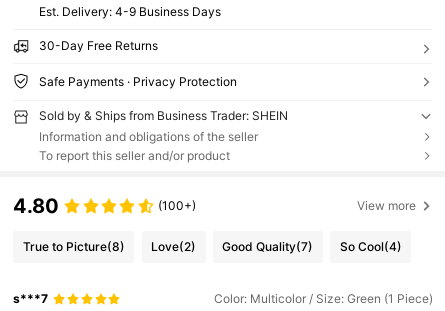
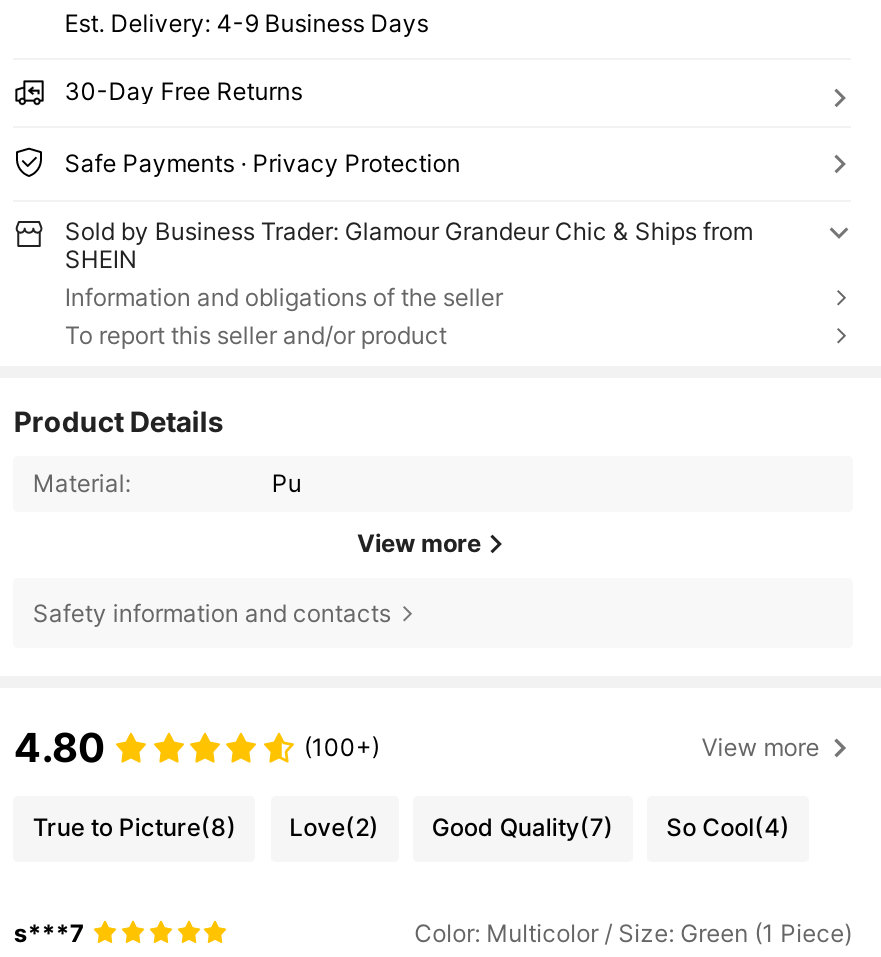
[39,108,288,123] Sold by & Ships from Business Trader: SHEIN -> [65,216,753,274] Sold by Business Trader: Glamour Grandeur Chic & Ships from | SHEIN
none -> [14,404,481,627] Product Details | Material: | Pu | View more | Safety information and contacts

